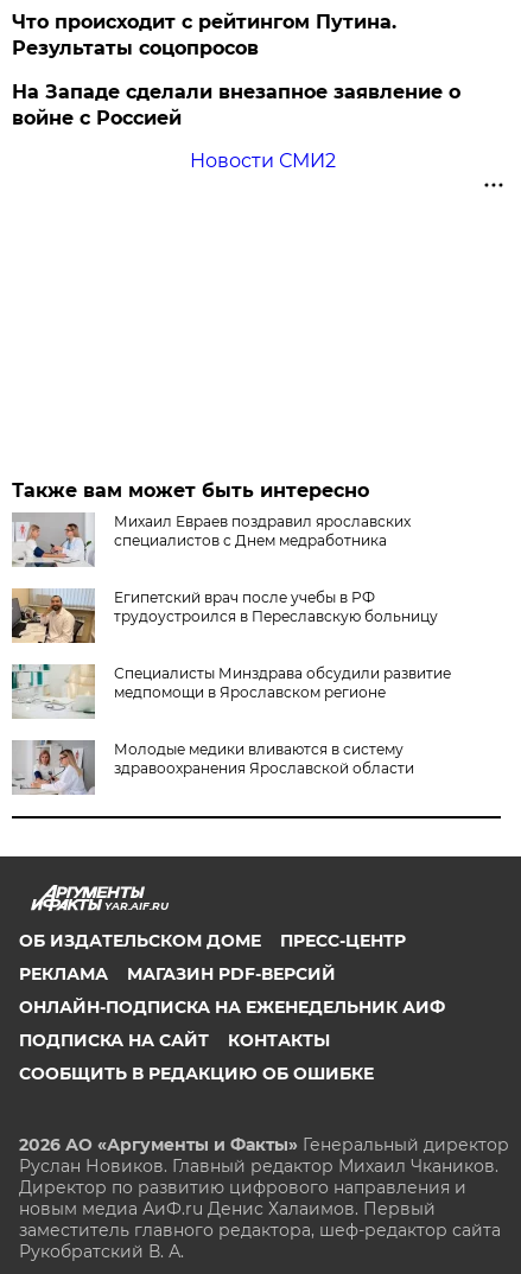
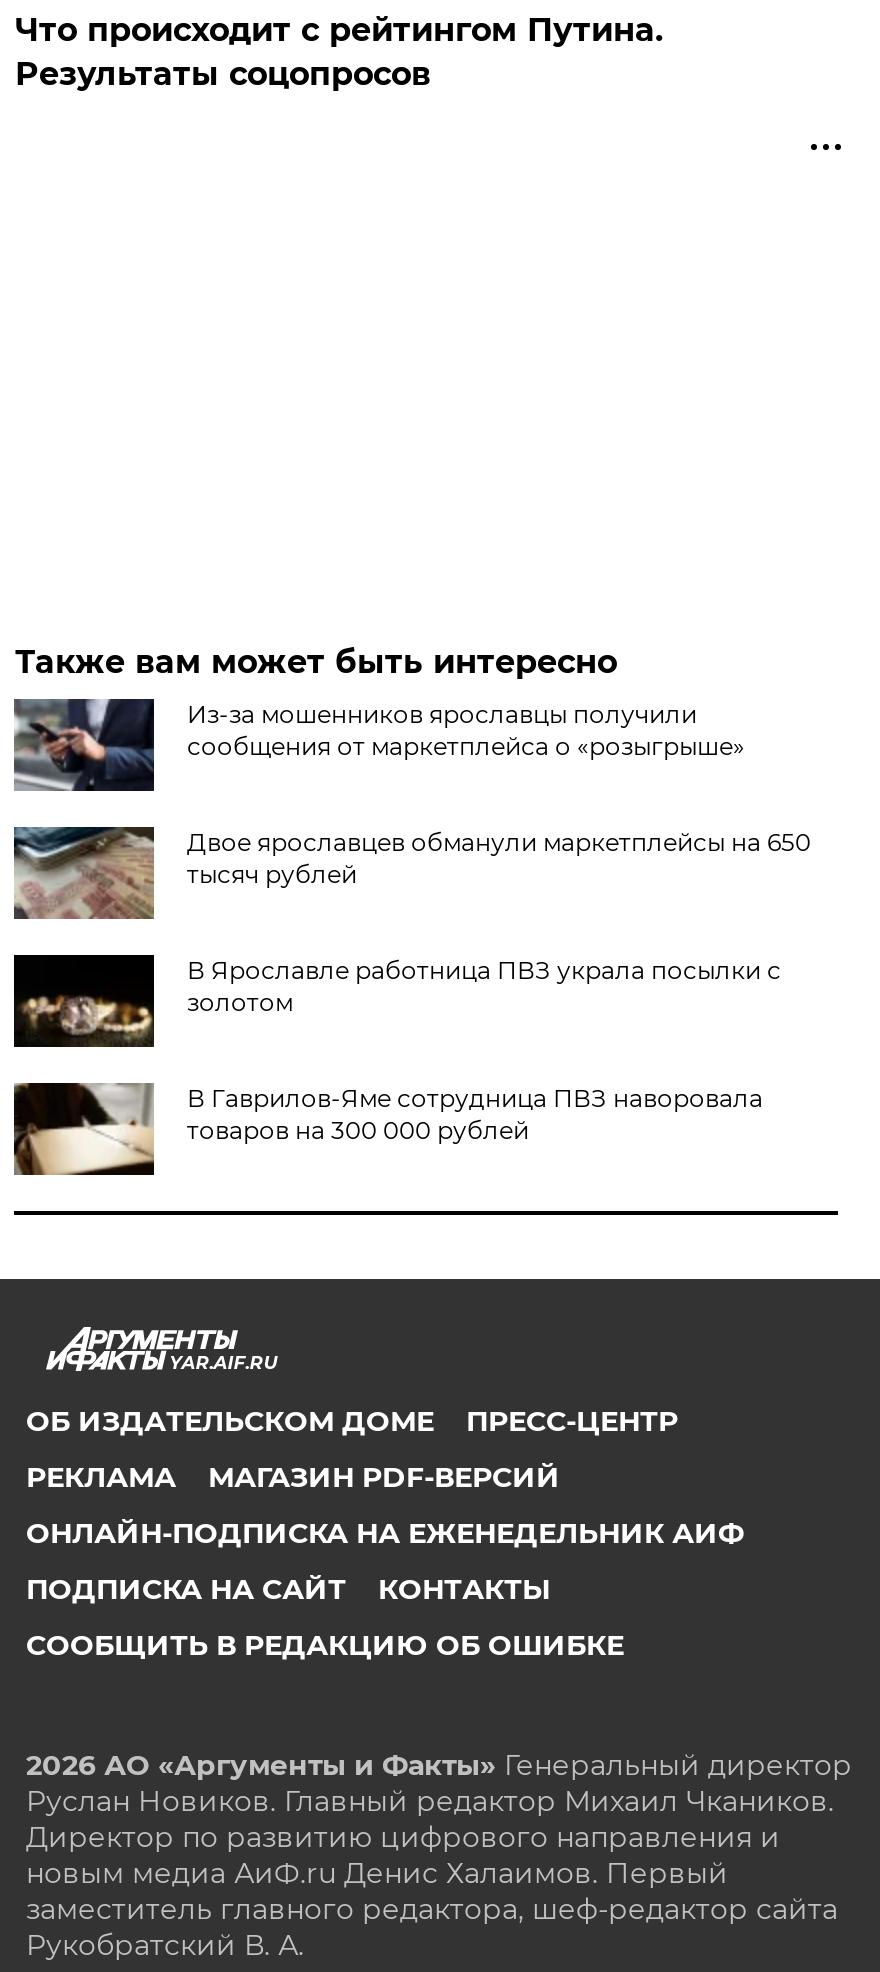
[12,81,461,172] На Западе сделали внезапное заявление о | войне с Россией | Новости СМИ2 -> none
[12,512,411,568] [image] | Михаил Евраев поздравил ярославских | специалистов с Днем медработника -> [14,697,745,793] [image] | Из-за мошенников ярославцы получили | сообщения от маркетплейса о «розыгрыше»
[11,587,438,644] [image] | Египетский врач после учебы в РФ | трудоустроился в Переславскую больницу -> [12,825,811,921] [image] | Двое ярославцев обманули маркетплейсы на 650 | тысяч рублей
[11,663,451,719] [image] | Специалисты Минздрава обсудили развитие | медпомощи в Ярославском регионе -> [12,953,781,1049] [image] | В Ярославле работница ПВЗ украла посылки с | золотом
[12,739,415,796] [image] | Молодые медики вливаются в систему | здравоохранения Ярославской области -> [14,1081,763,1177] [image] | В Гаврилов‑Яме сотрудница ПВЗ наворовала | товаров на 300 000 рублей

